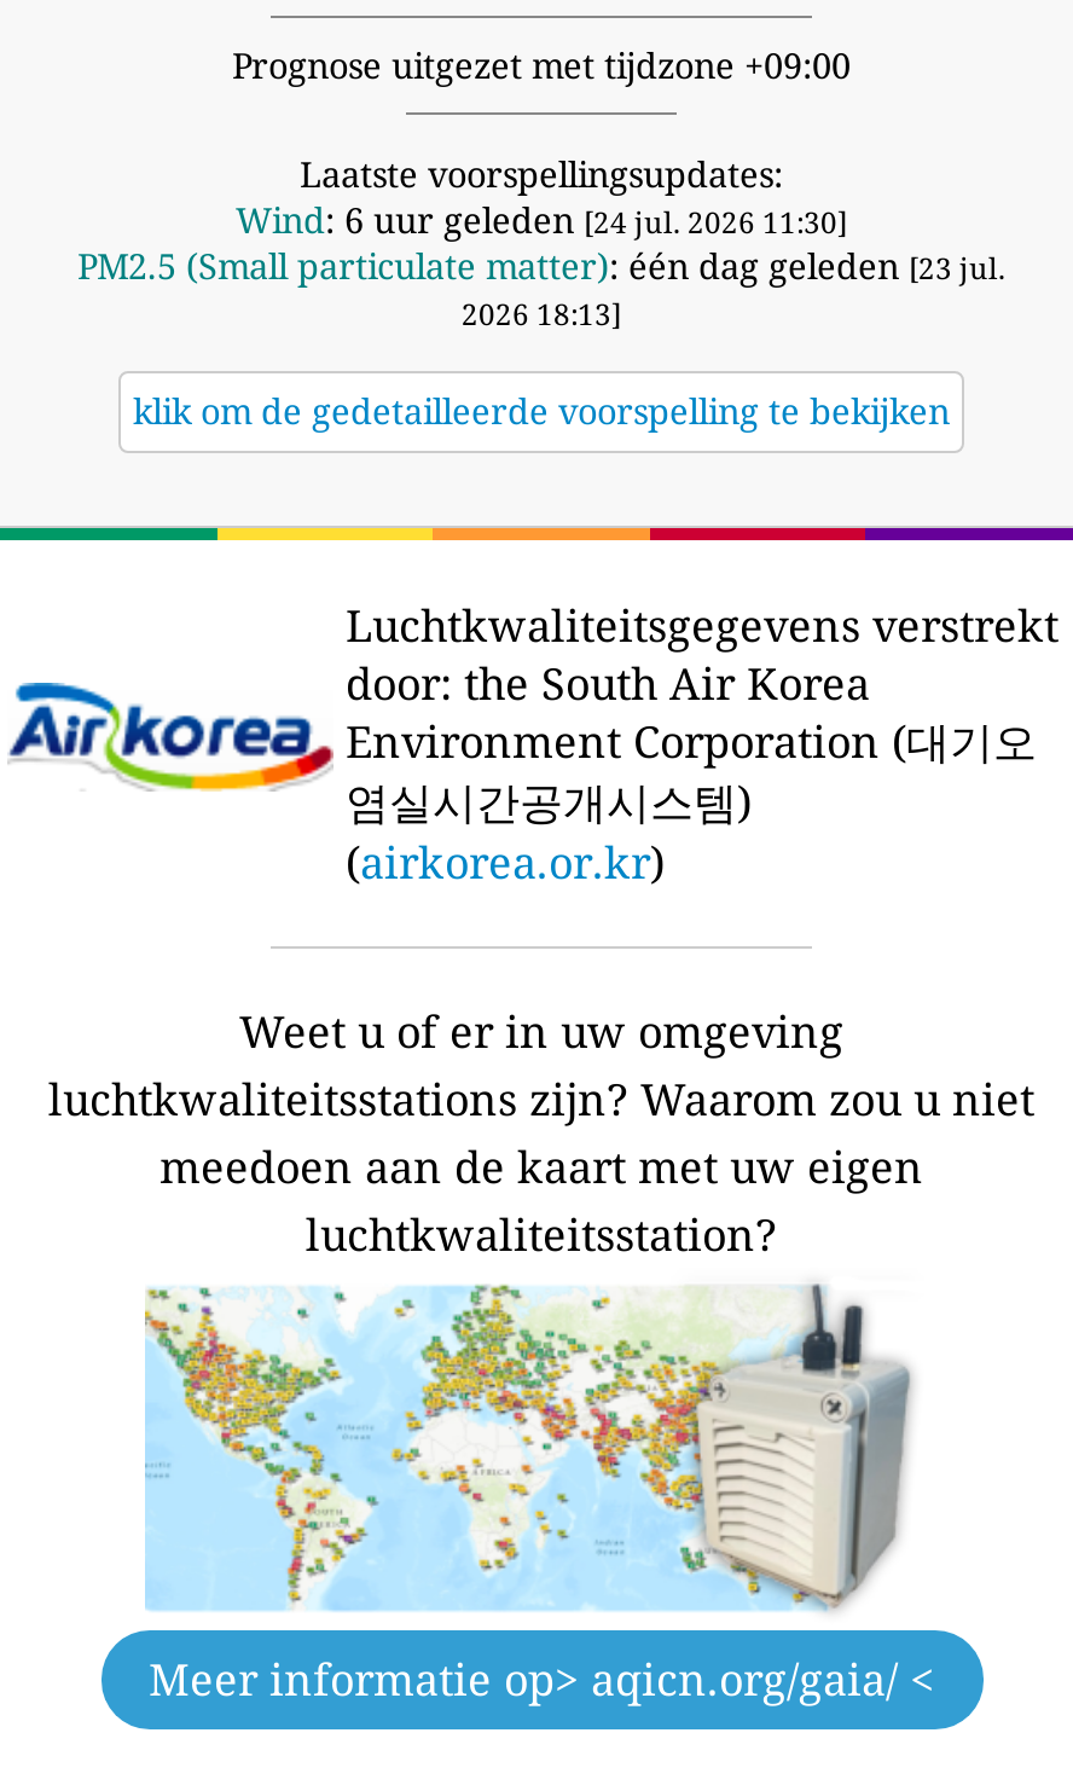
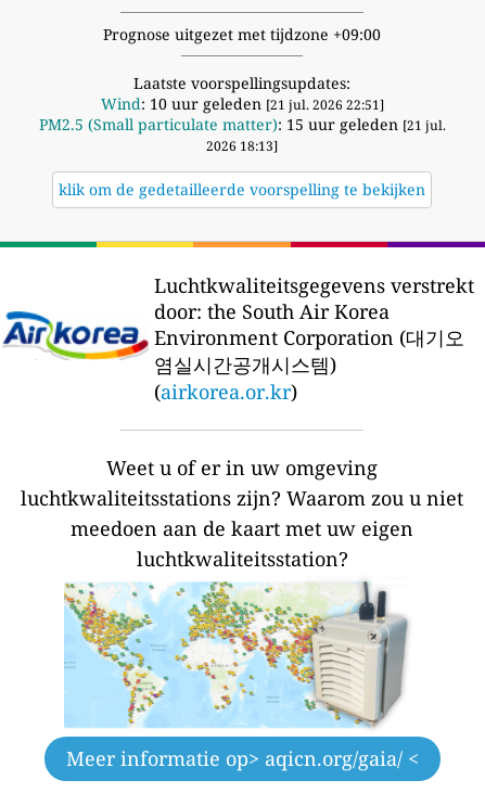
[236,196,847,242] Wind: 6 uur geleden [24 jul. 2026 11:30] -> [100,93,384,114] Wind: 10 uur geleden [21 jul. 2026 22:51]
[77,242,1005,288] PM2.5 (Small particulate matter): één dag geleden [23 jul. -> [39,114,445,134] PM2.5 (Small particulate matter): 15 uur geleden [21 jul.

